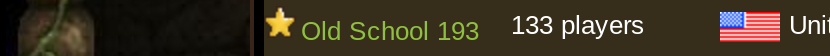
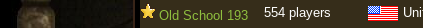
[301,10,645,46] Old School 193 133 players -> [158,5,330,23] Old School 193 554 players

